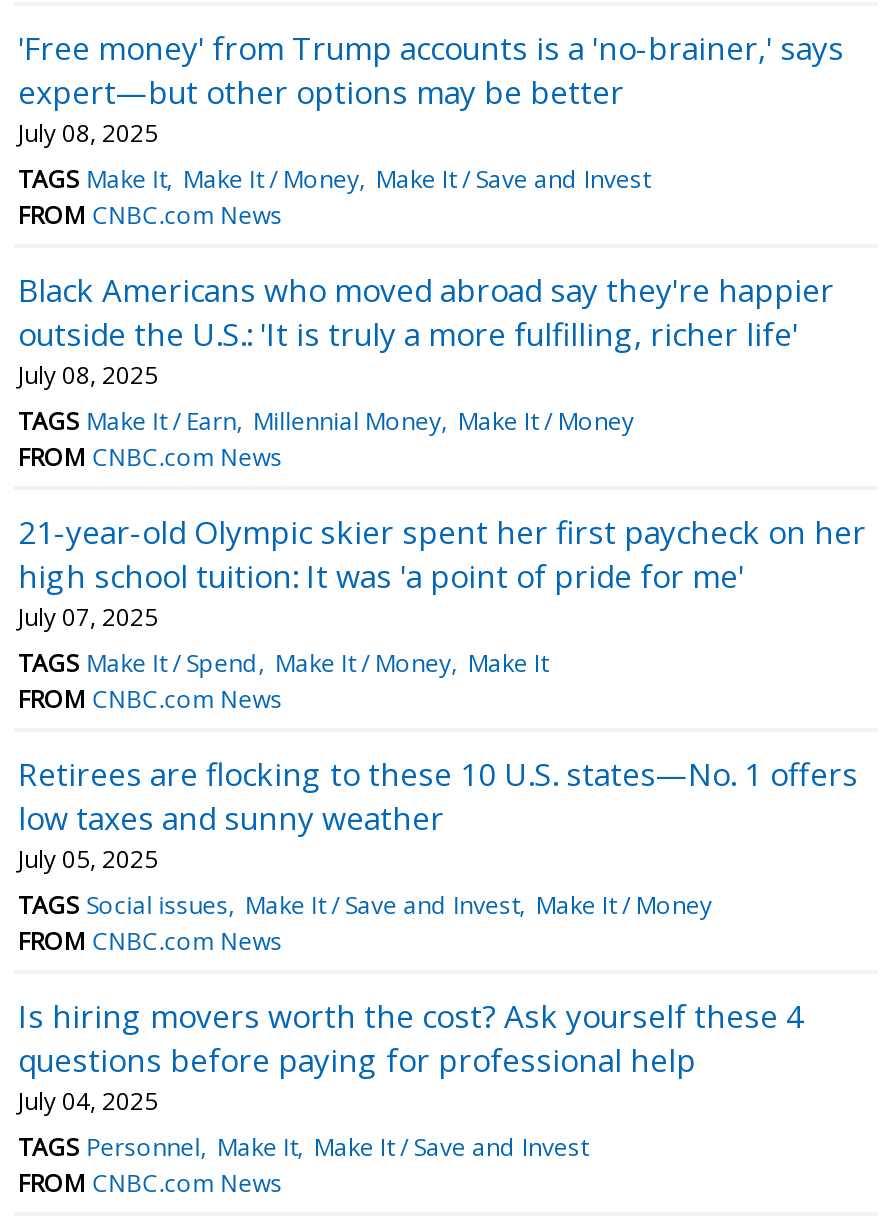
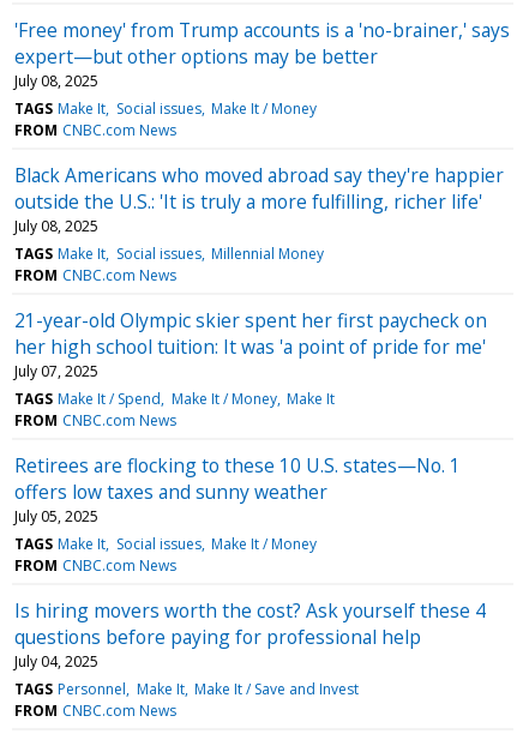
[18,162,650,196] TAGS Make It Make It / Money Make It / Save and Invest -> [14,98,317,118] TAGS Make It Social issues Make It / Money
[18,404,634,438] TAGS Make It / Earn Millennial Money Make It / Money -> [14,243,324,264] TAGS Make It Social issues Millennial Money
[18,888,712,922] TAGS Social issues Make It / Save and Invest Make It / Money -> [14,533,317,554] TAGS Make It Social issues Make It / Money

